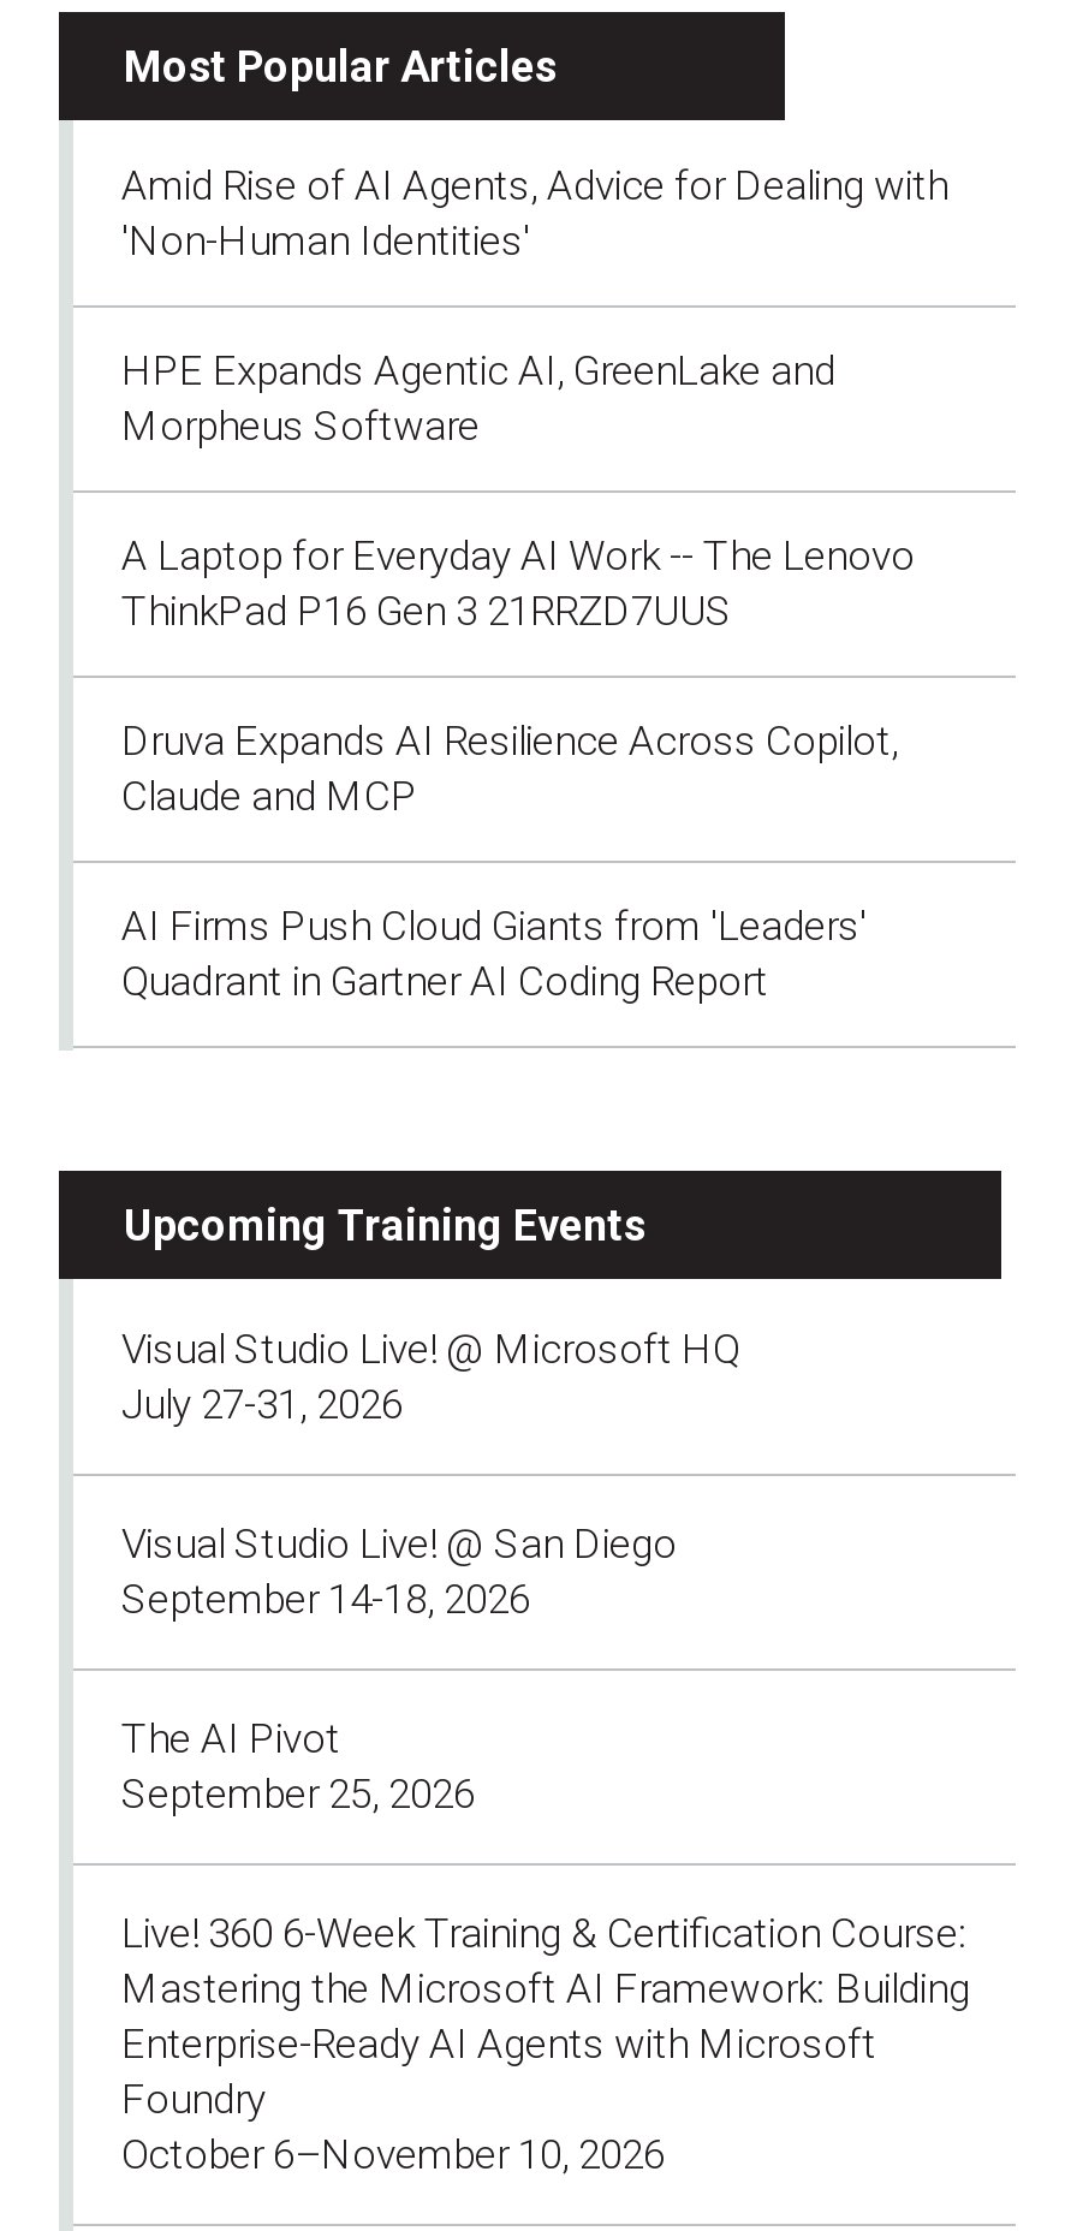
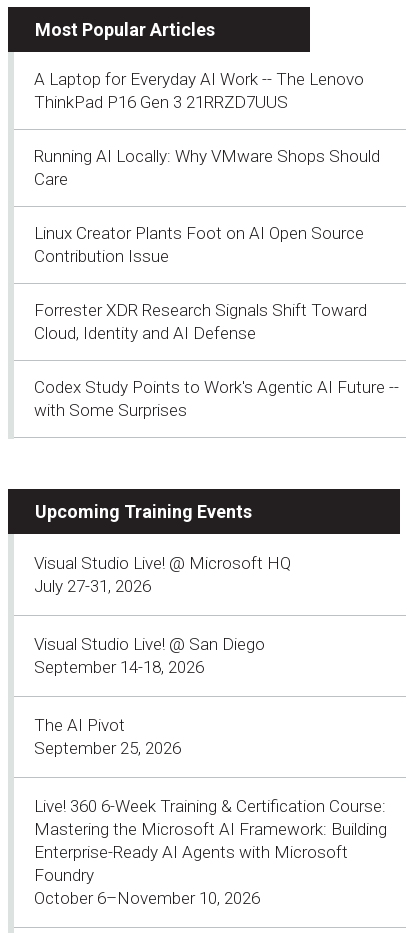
[121,160,948,448] Amid Rise of AI Agents, Advice for Dealing with | 'Non-Human Identities' | HPE Expands Agentic AI, GreenLake and | Morpheus Software -> none
moved [121,530,915,633] -> [34,68,364,111]: A Laptop for Everyday AI Work -- The Lenovo | ThinkPad P16 Gen 3 21RRZD7UUS
[121,715,898,1004] Druva Expands AI Resilience Across Copilot, | Claude and MCP | AI Firms Push Cloud Giants from 'Leaders' | Quadrant in Gartner AI Coding Report -> [34,145,399,419] Running AI Locally: Why VMware Shops Should | Care | Linux Creator Plants Foot on AI Open Source | Contribution Issue | Forrester XDR Research Signals Shift Toward | Cloud, Identity and AI Defense | Codex Study Points to Work's Agentic AI Future -- | with Some Surprises

